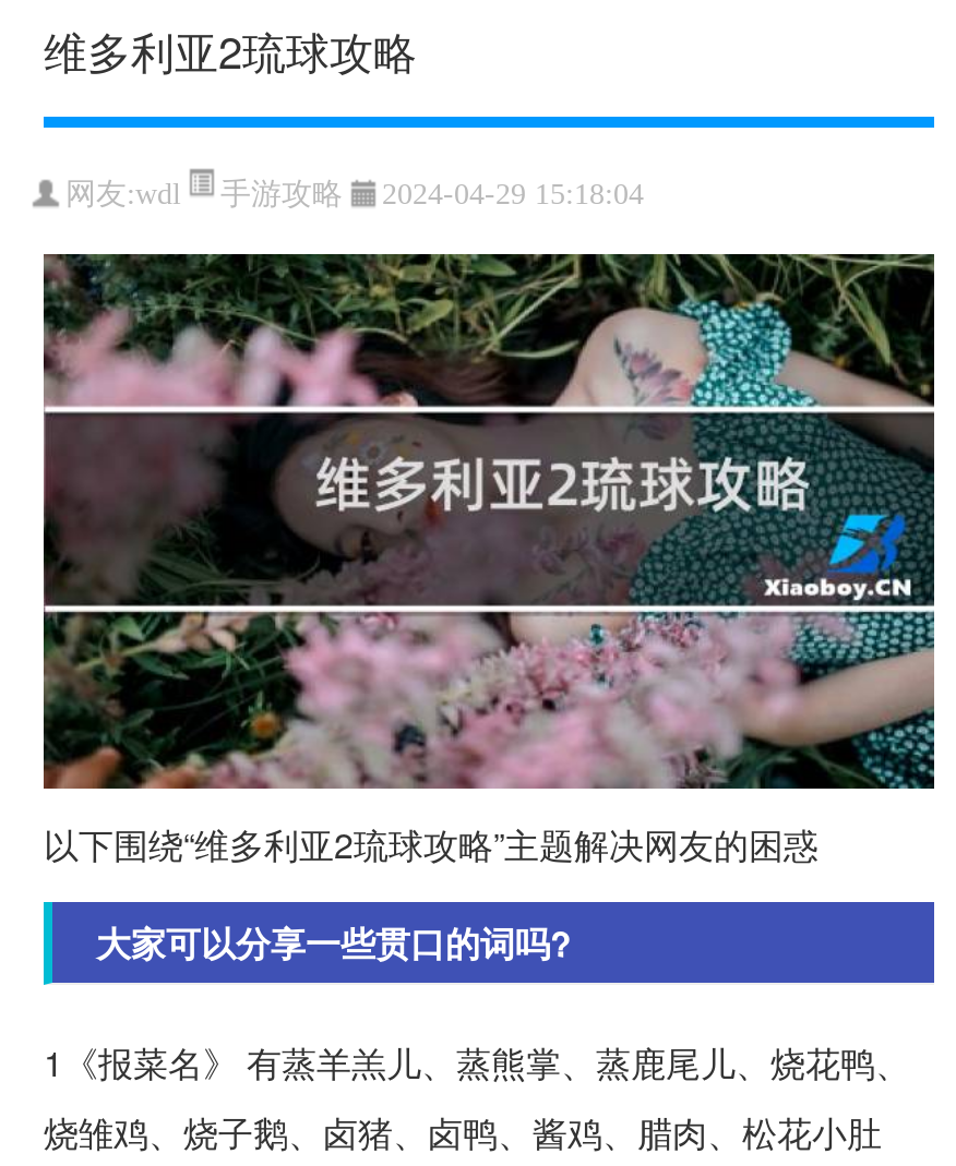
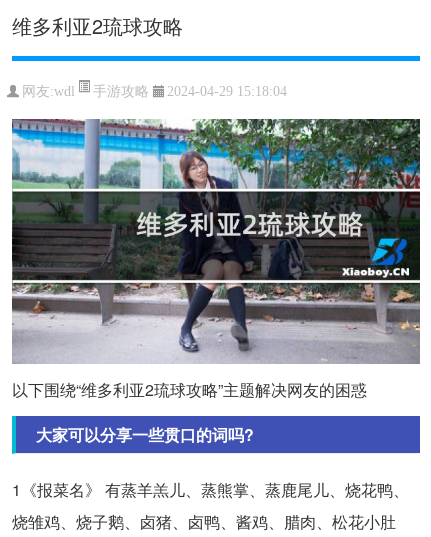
[41,252,936,791] [image] -> [11,118,421,364] [image]

